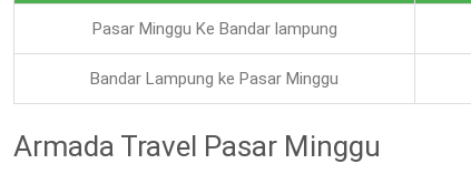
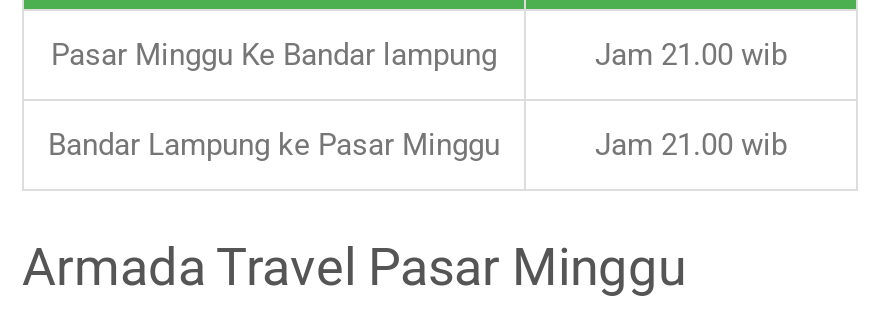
none -> [595,37,787,73] Jam 21.00 wib
none -> [595,127,787,163] Jam 21.00 wib

